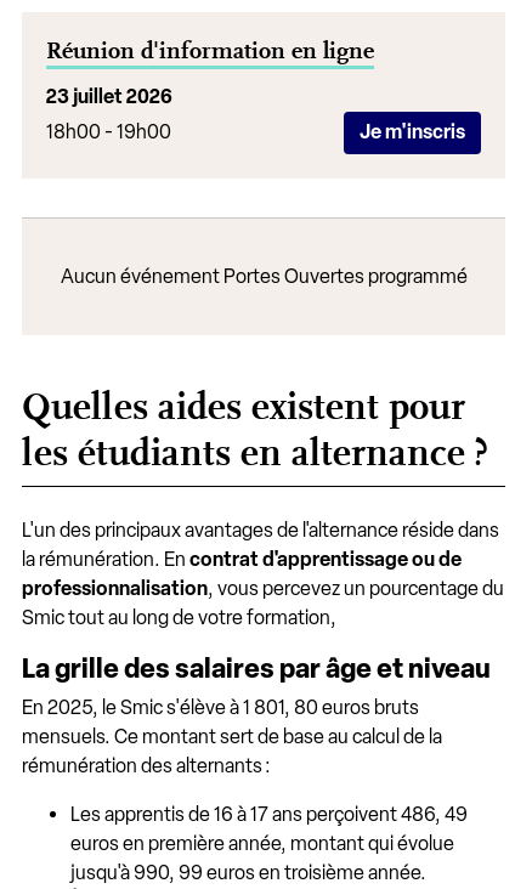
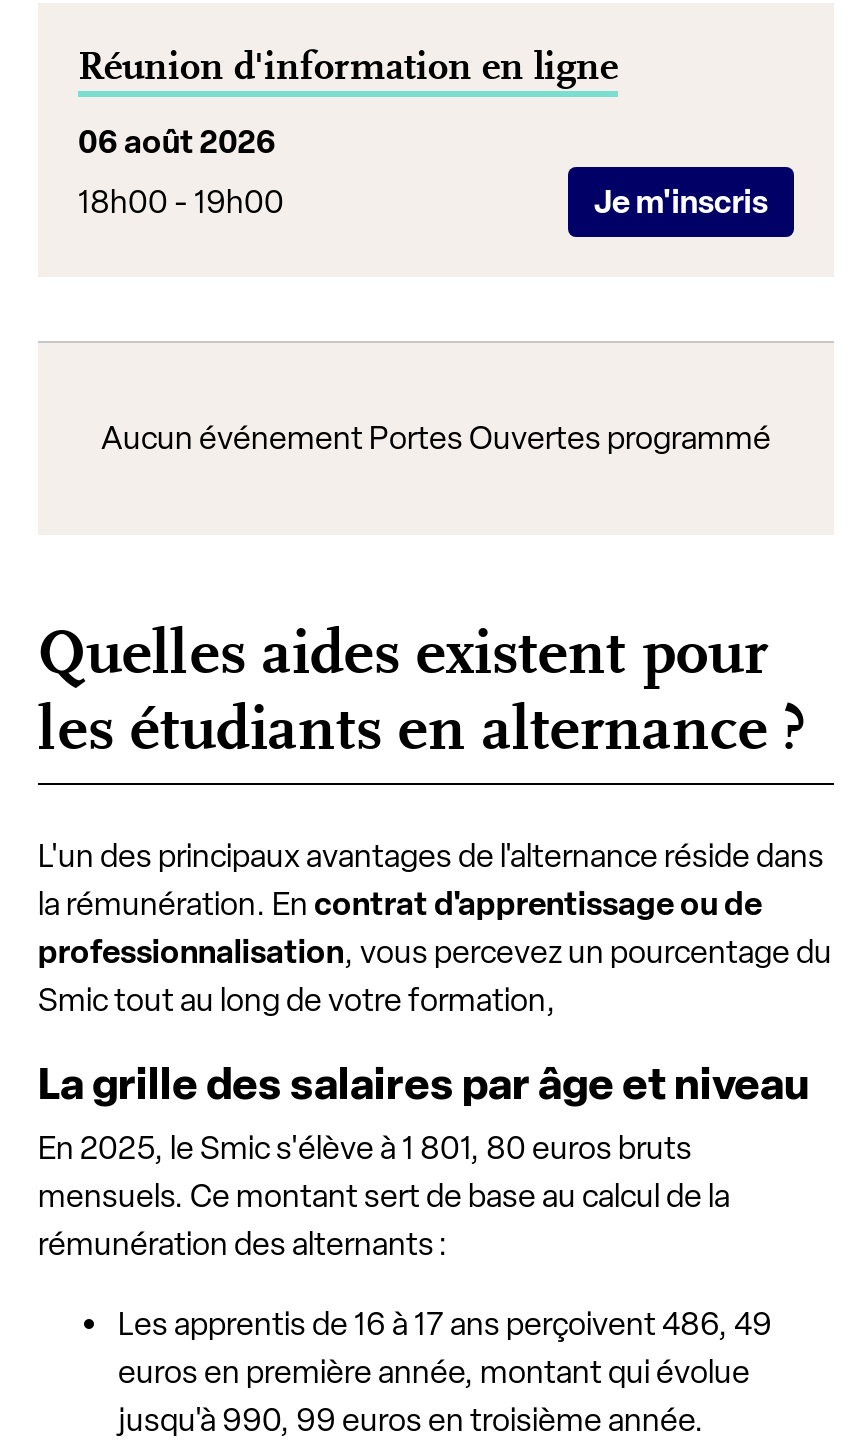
[46,84,172,107] 23 juillet 2026 -> [78,123,276,161] 06 août 2026

